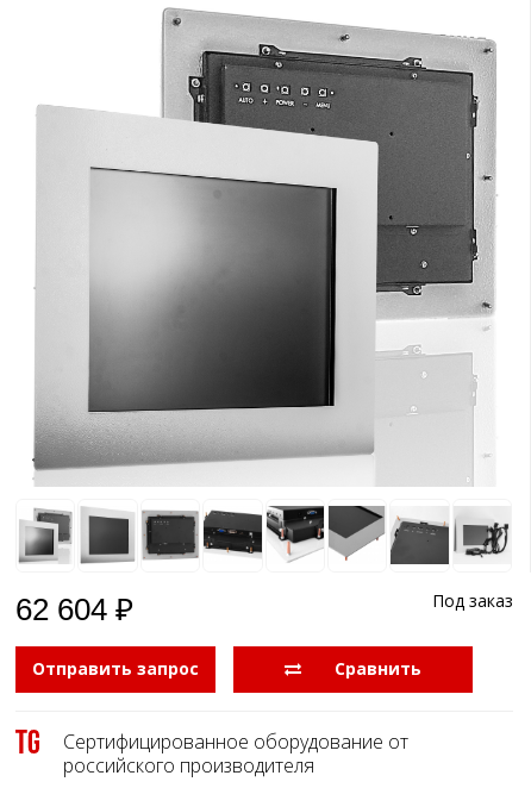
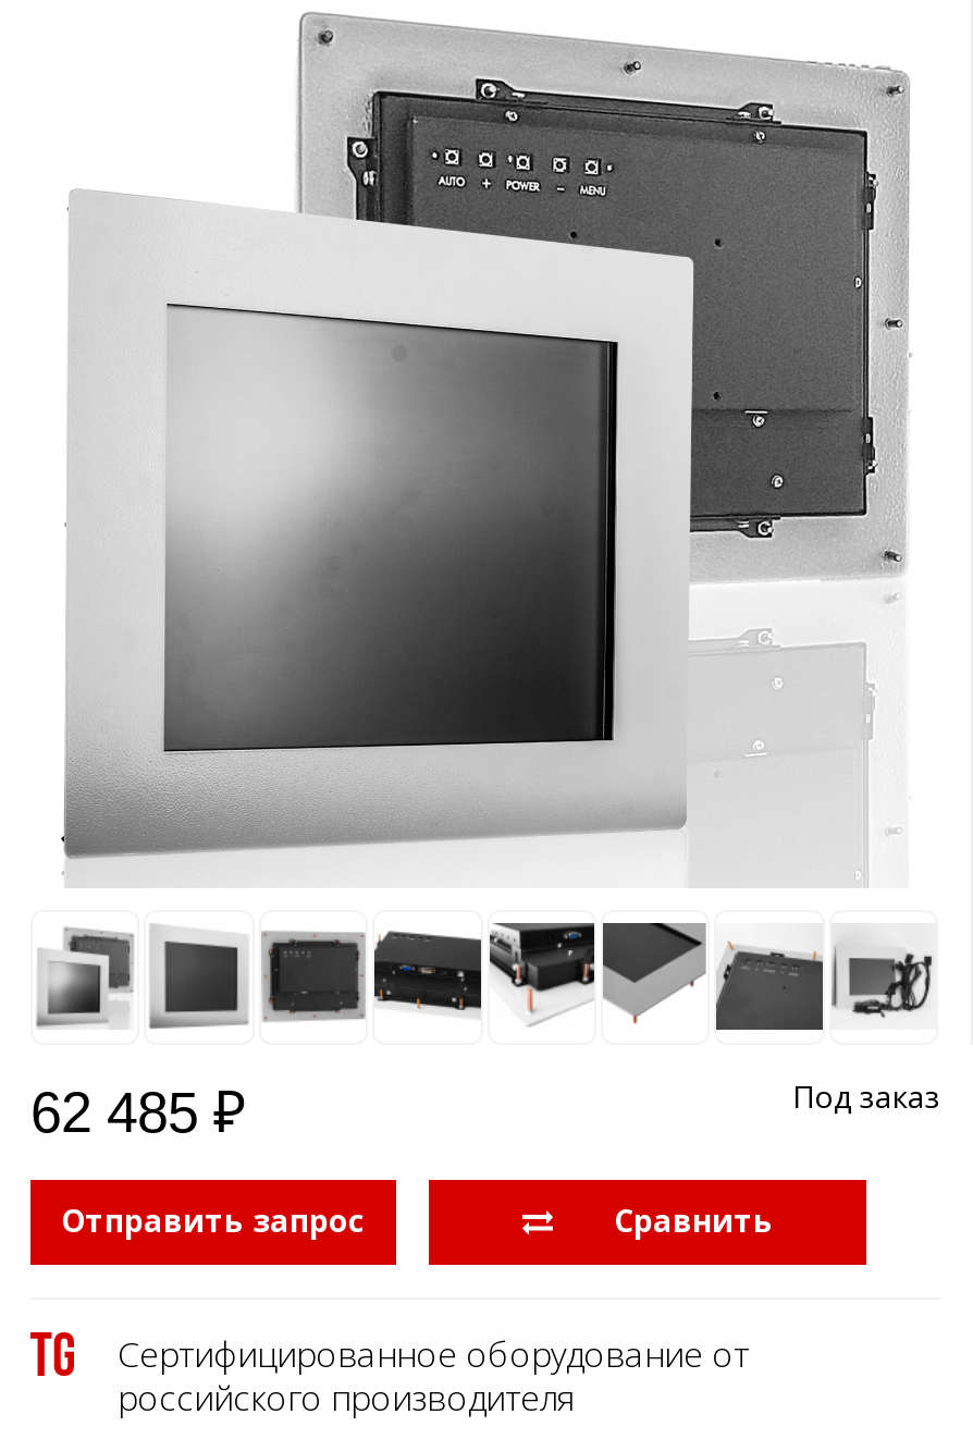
[15,591,133,627] 62 604 ₽ -> [30,1079,246,1144] 62 485 ₽

